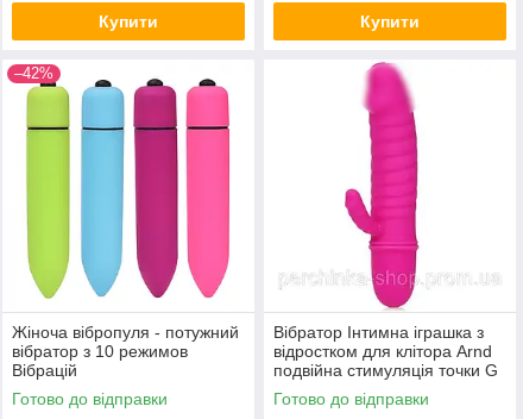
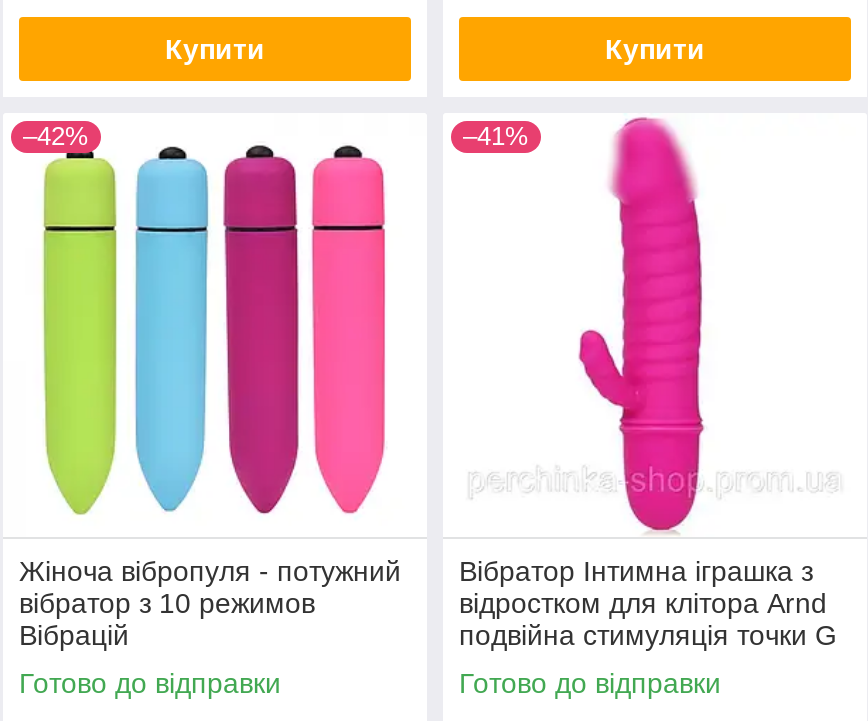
none -> [463,121,529,151] –41%

